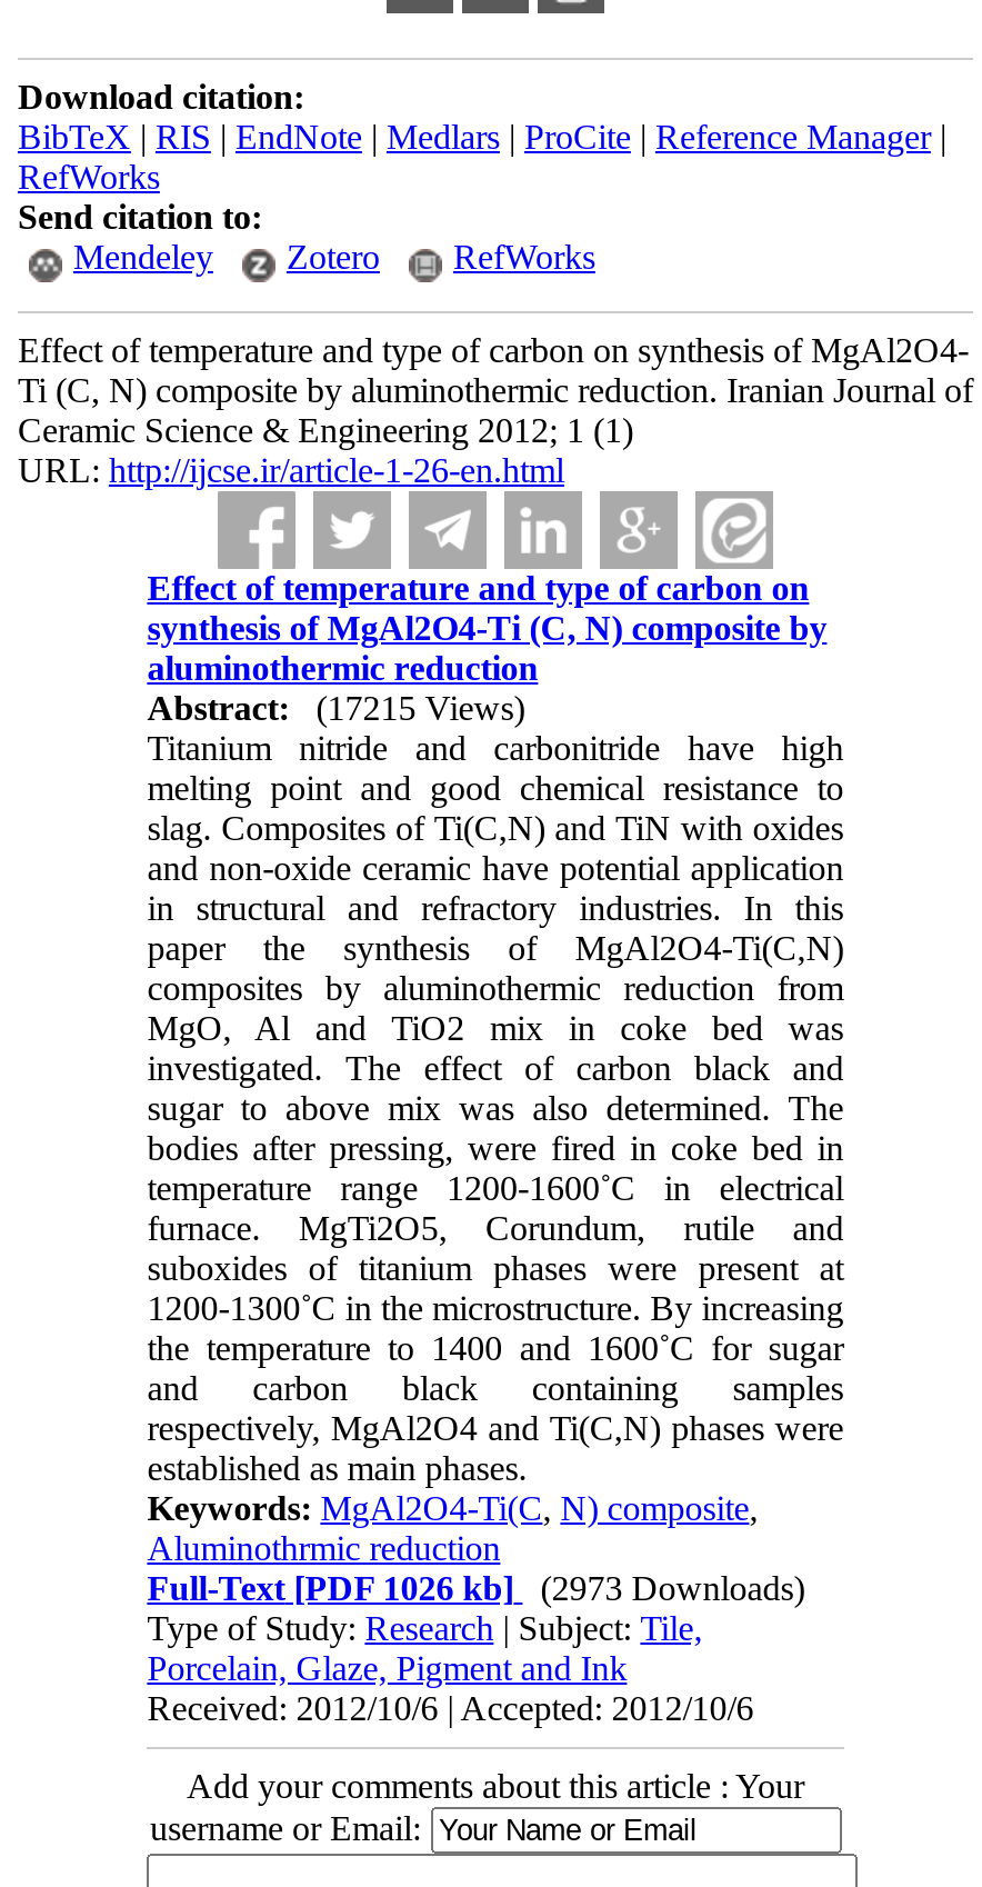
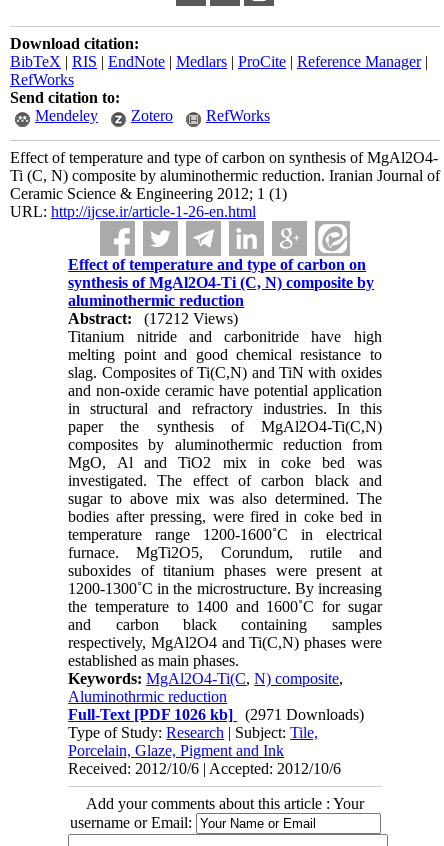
[147,689,525,727] Abstract: (17215 Views) -> [68,310,238,327] Abstract: (17212 Views)
[147,1569,805,1607] Full-Text [PDF 1026 kb] (2973 Downloads) -> [68,706,364,723] Full-Text [PDF 1026 kb] (2971 Downloads)

